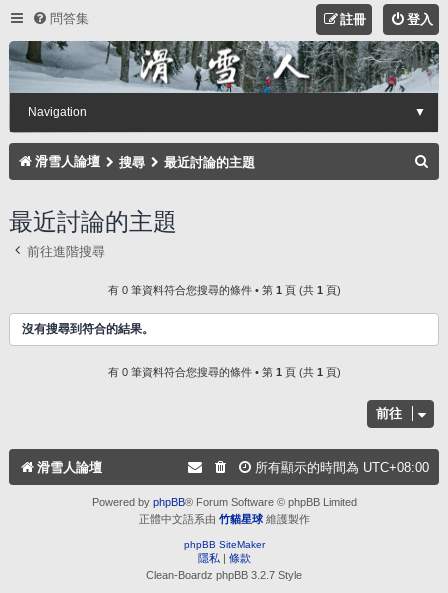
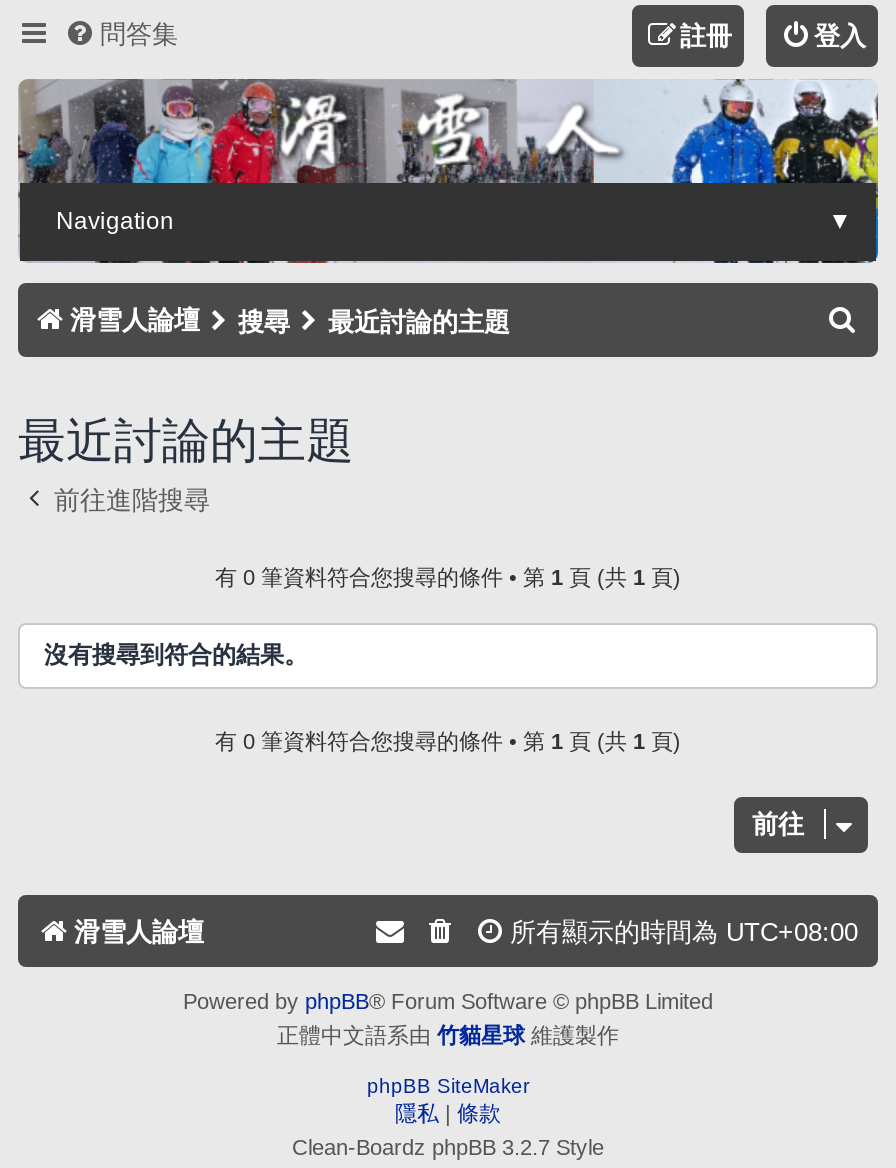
[9,40,440,133] [image] -> [18,79,880,265] [image]

